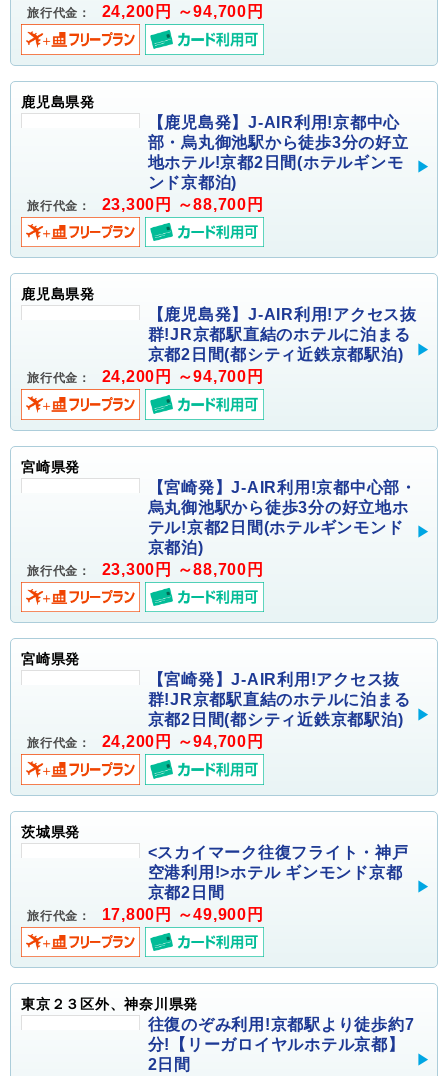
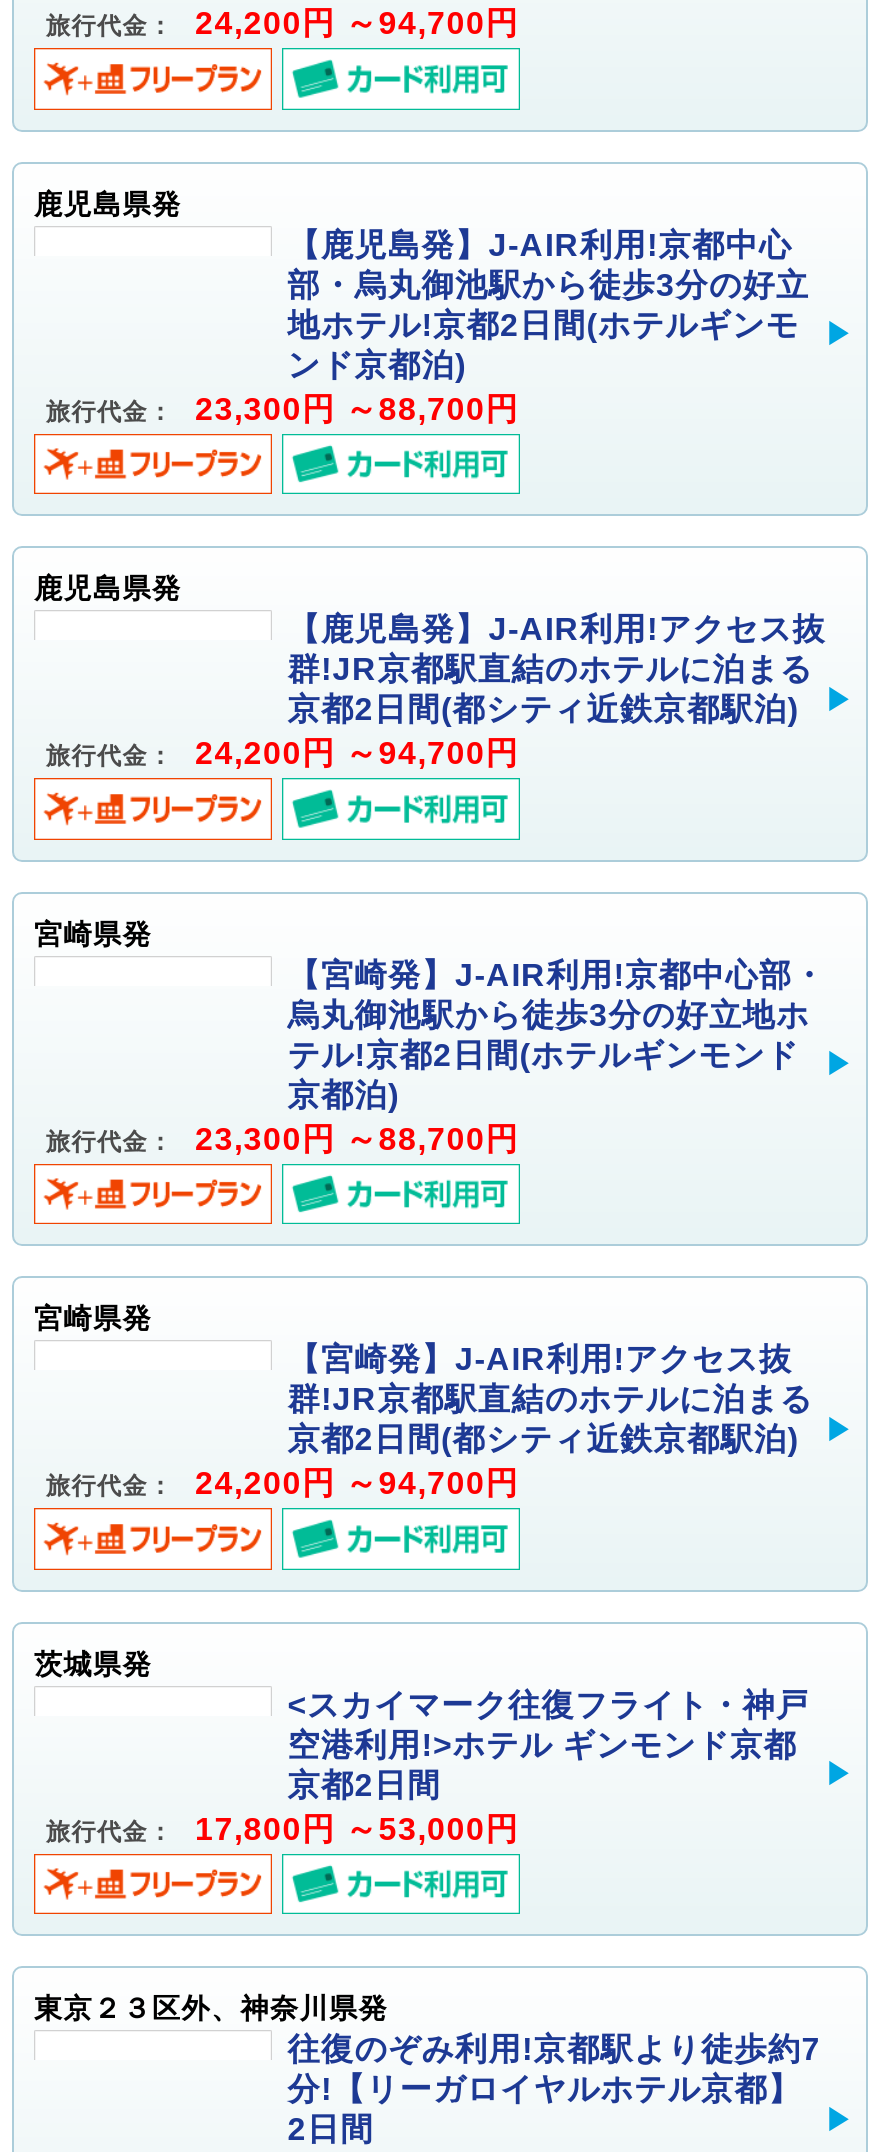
[27,905,263,922] 旅行代金： 17,800円 ～49,900円 -> [46,1811,519,1845] 旅行代金： 17,800円 ～53,000円

